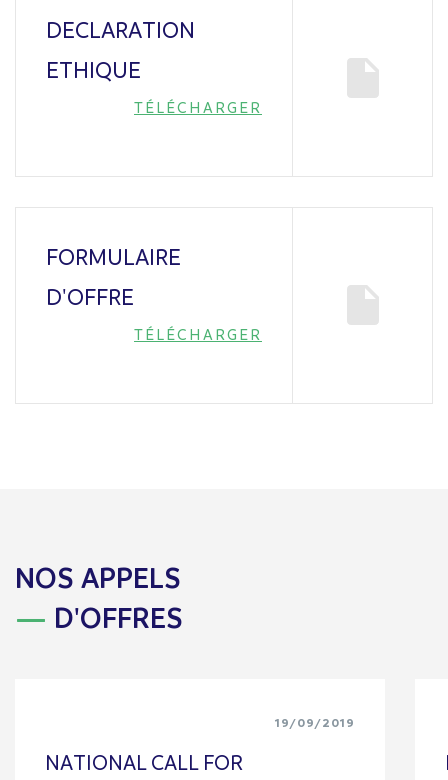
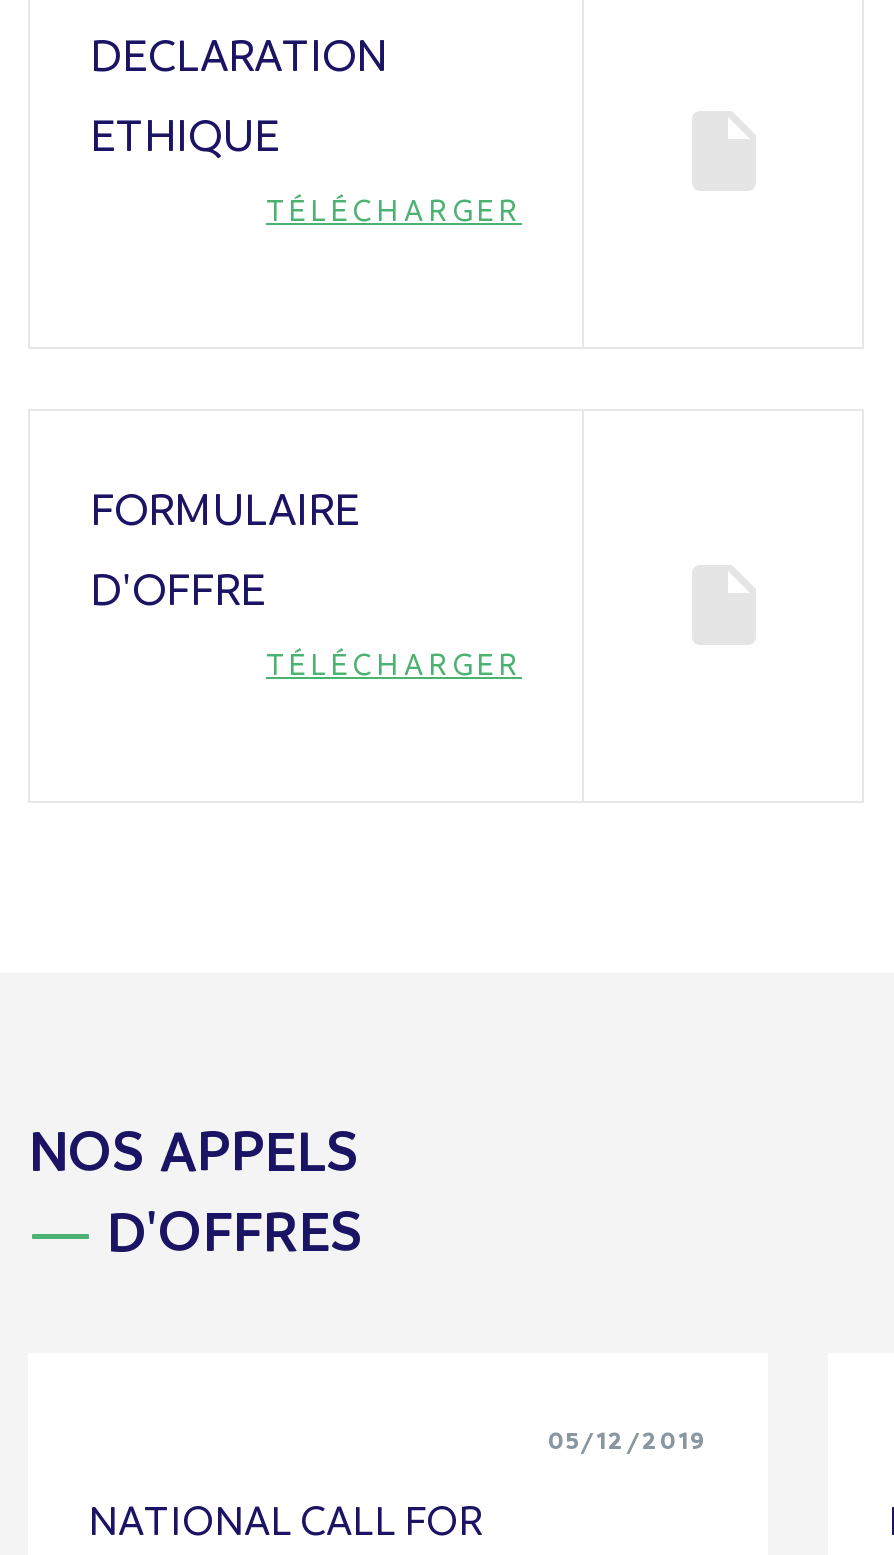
[275,716,355,730] 19/09/2019 -> [548,1427,708,1455] 05/12/2019

